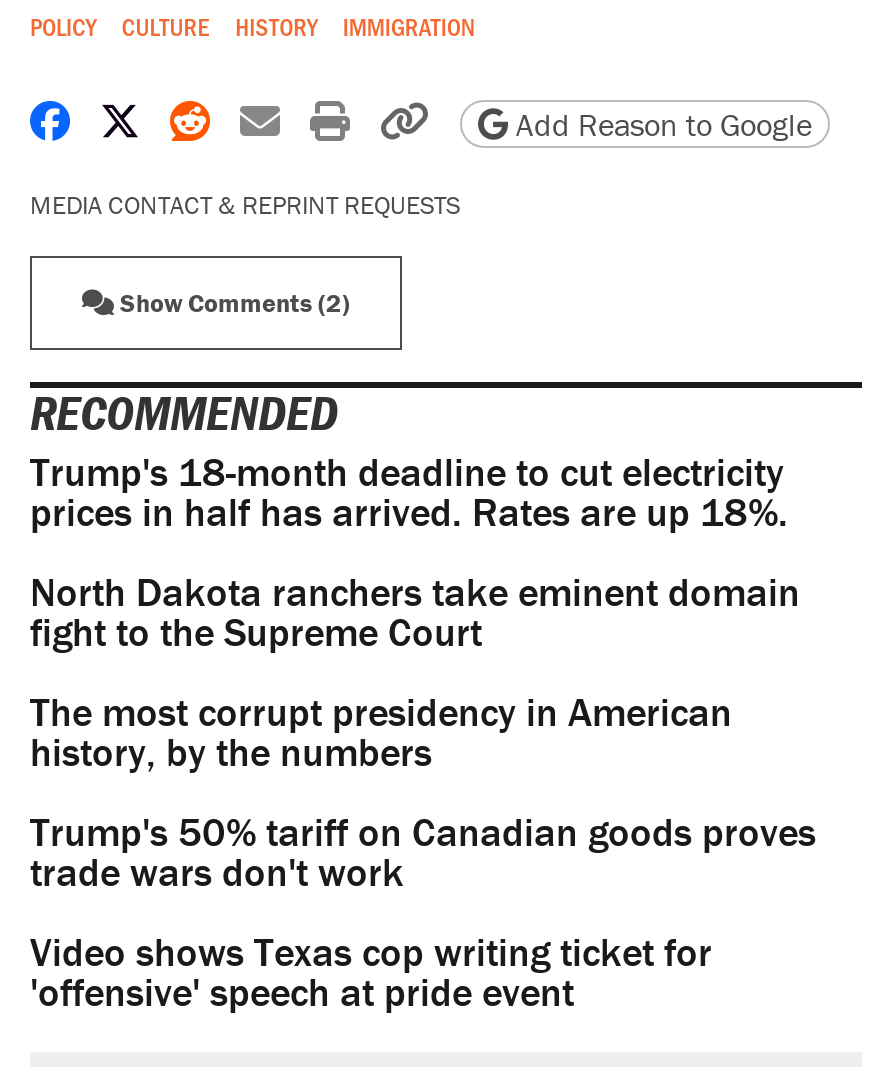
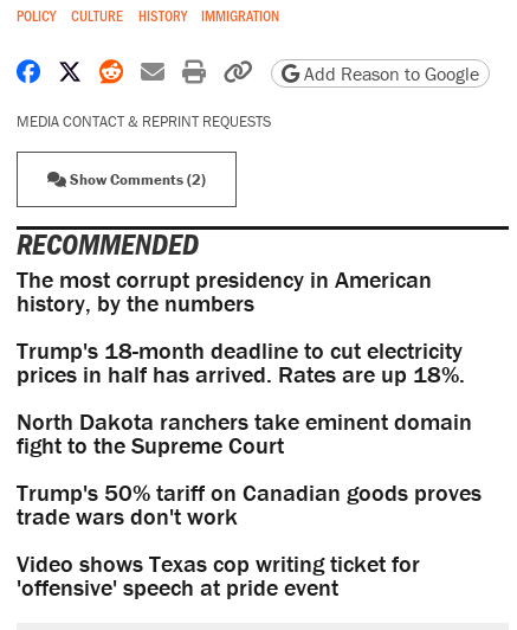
moved [30,447,800,657] -> [17,335,472,460]: Trump's 18-month deadline to cut electricity | prices in half has arrived. Rates are up 18%. | North Dakota ranchers take eminent domain | fight to the Supreme Court
moved [30,687,732,777] -> [17,264,432,318]: The most corrupt presidency in American | history, by the numbers

